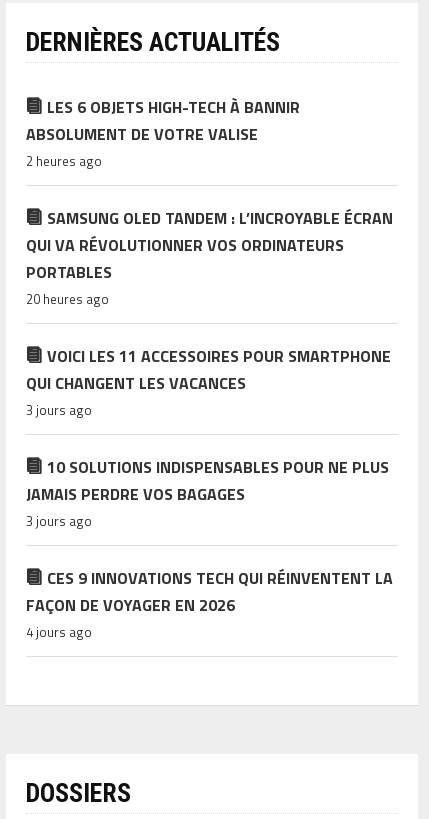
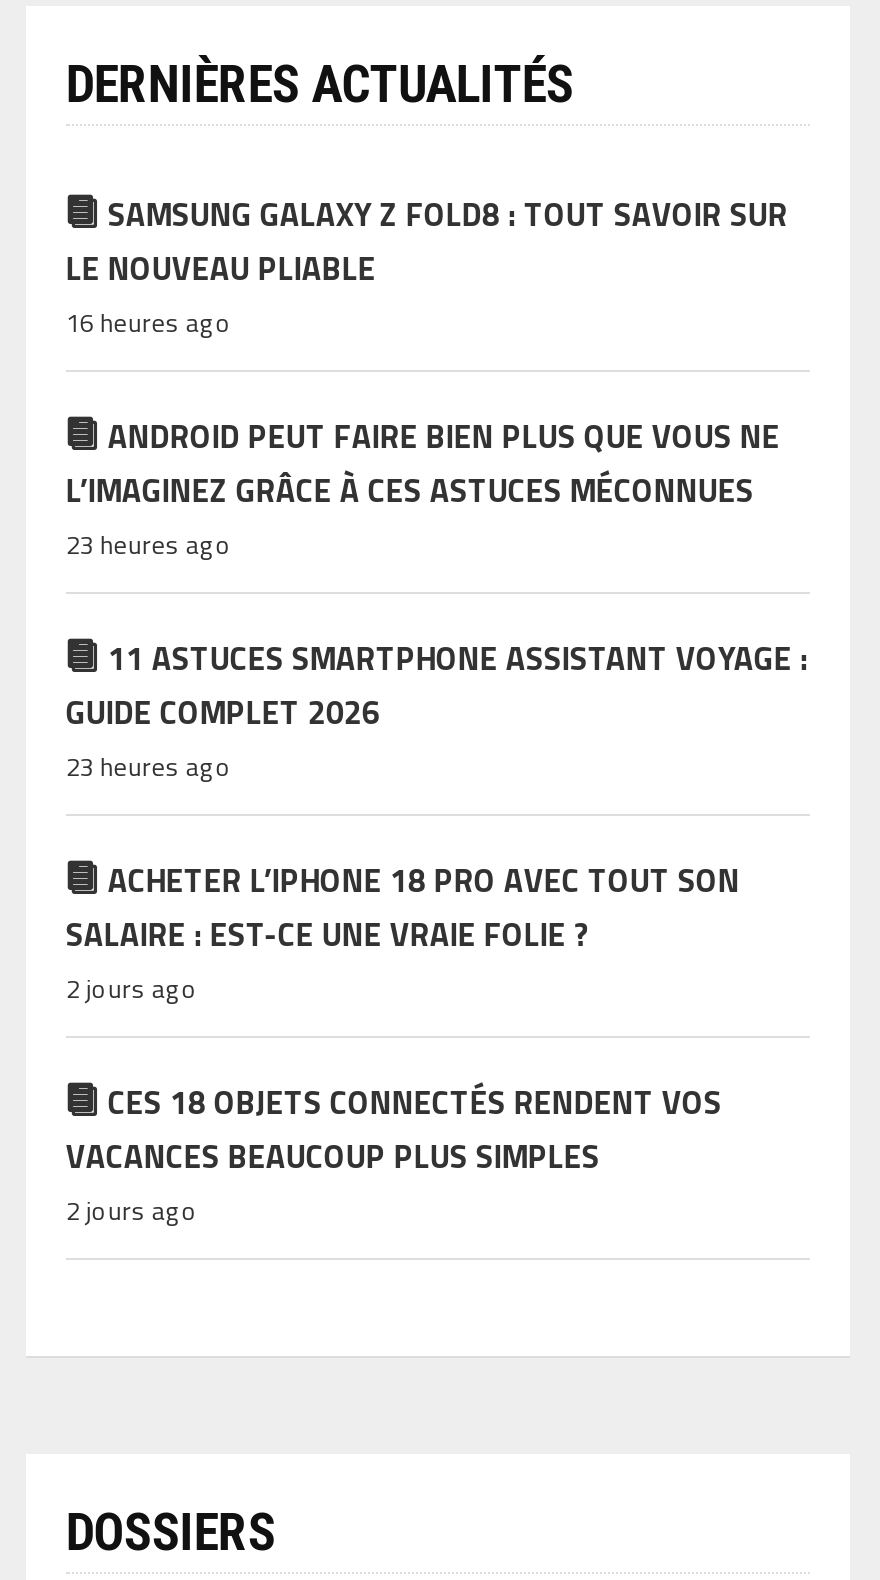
[26,95,300,171] LES 6 OBJETS HIGH-TECH À BANNIR | ABSOLUMENT DE VOTRE VALISE | 2 heures ago -> [66,189,788,341] SAMSUNG GALAXY Z FOLD8 : TOUT SAVOIR SUR | LE NOUVEAU PLIABLE | 16 heures ago
[26,206,393,309] SAMSUNG OLED TANDEM : L’INCROYABLE ÉCRAN | QUI VA RÉVOLUTIONNER VOS ORDINATEURS | PORTABLES | 20 heures ago -> [66,411,780,563] ANDROID PEUT FAIRE BIEN PLUS QUE VOUS NE | L’IMAGINEZ GRÂCE À CES ASTUCES MÉCONNUES | 23 heures ago
[26,344,391,420] VOICI LES 11 ACCESSOIRES POUR SMARTPHONE | QUI CHANGENT LES VACANCES | 3 jours ago -> [66,633,808,785] 11 ASTUCES SMARTPHONE ASSISTANT VOYAGE : | GUIDE COMPLET 2026 | 23 heures ago
[26,455,389,531] 10 SOLUTIONS INDISPENSABLES POUR NE PLUS | JAMAIS PERDRE VOS BAGAGES | 3 jours ago -> [66,855,740,1007] ACHETER L’IPHONE 18 PRO AVEC TOUT SON | SALAIRE : EST-CE UNE VRAIE FOLIE ? | 2 jours ago
[26,566,393,642] CES 9 INNOVATIONS TECH QUI RÉINVENTENT LA | FAÇON DE VOYAGER EN 2026 | 4 jours ago -> [66,1077,722,1229] CES 18 OBJETS CONNECTÉS RENDENT VOS | VACANCES BEAUCOUP PLUS SIMPLES | 2 jours ago

